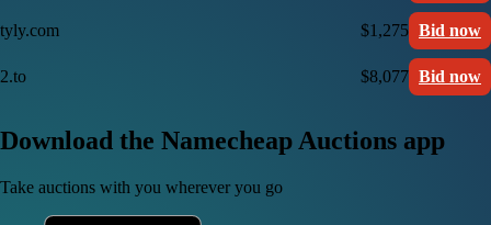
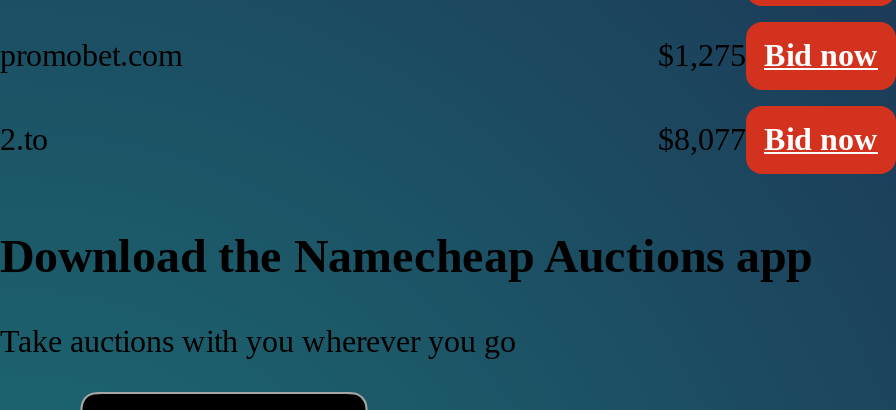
[0,21,59,39] tyly.com -> [0,38,182,72] promobet.com

